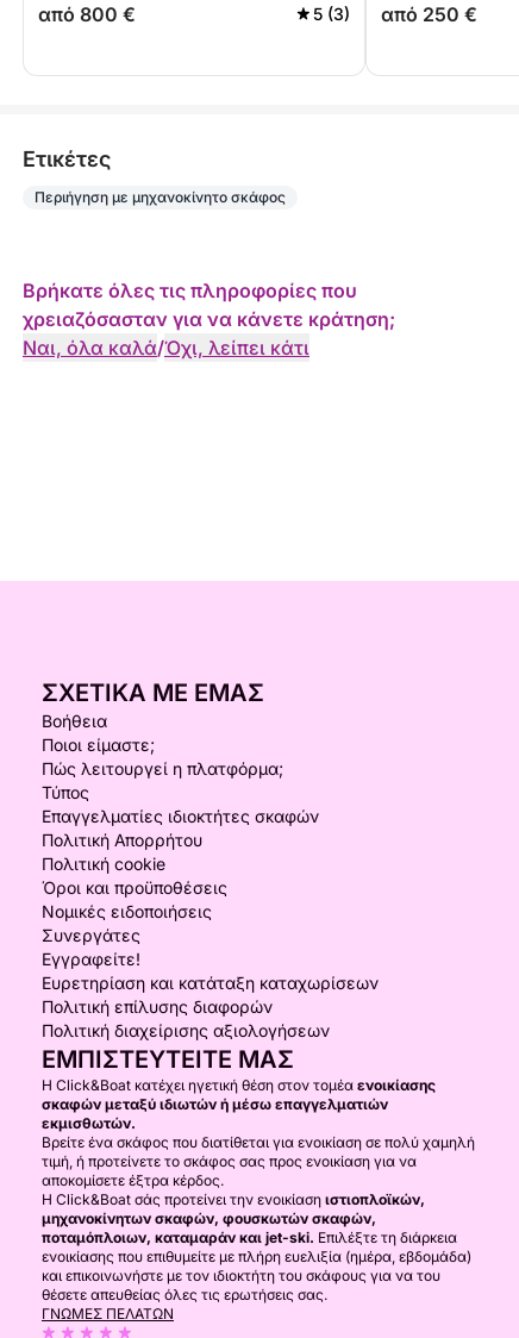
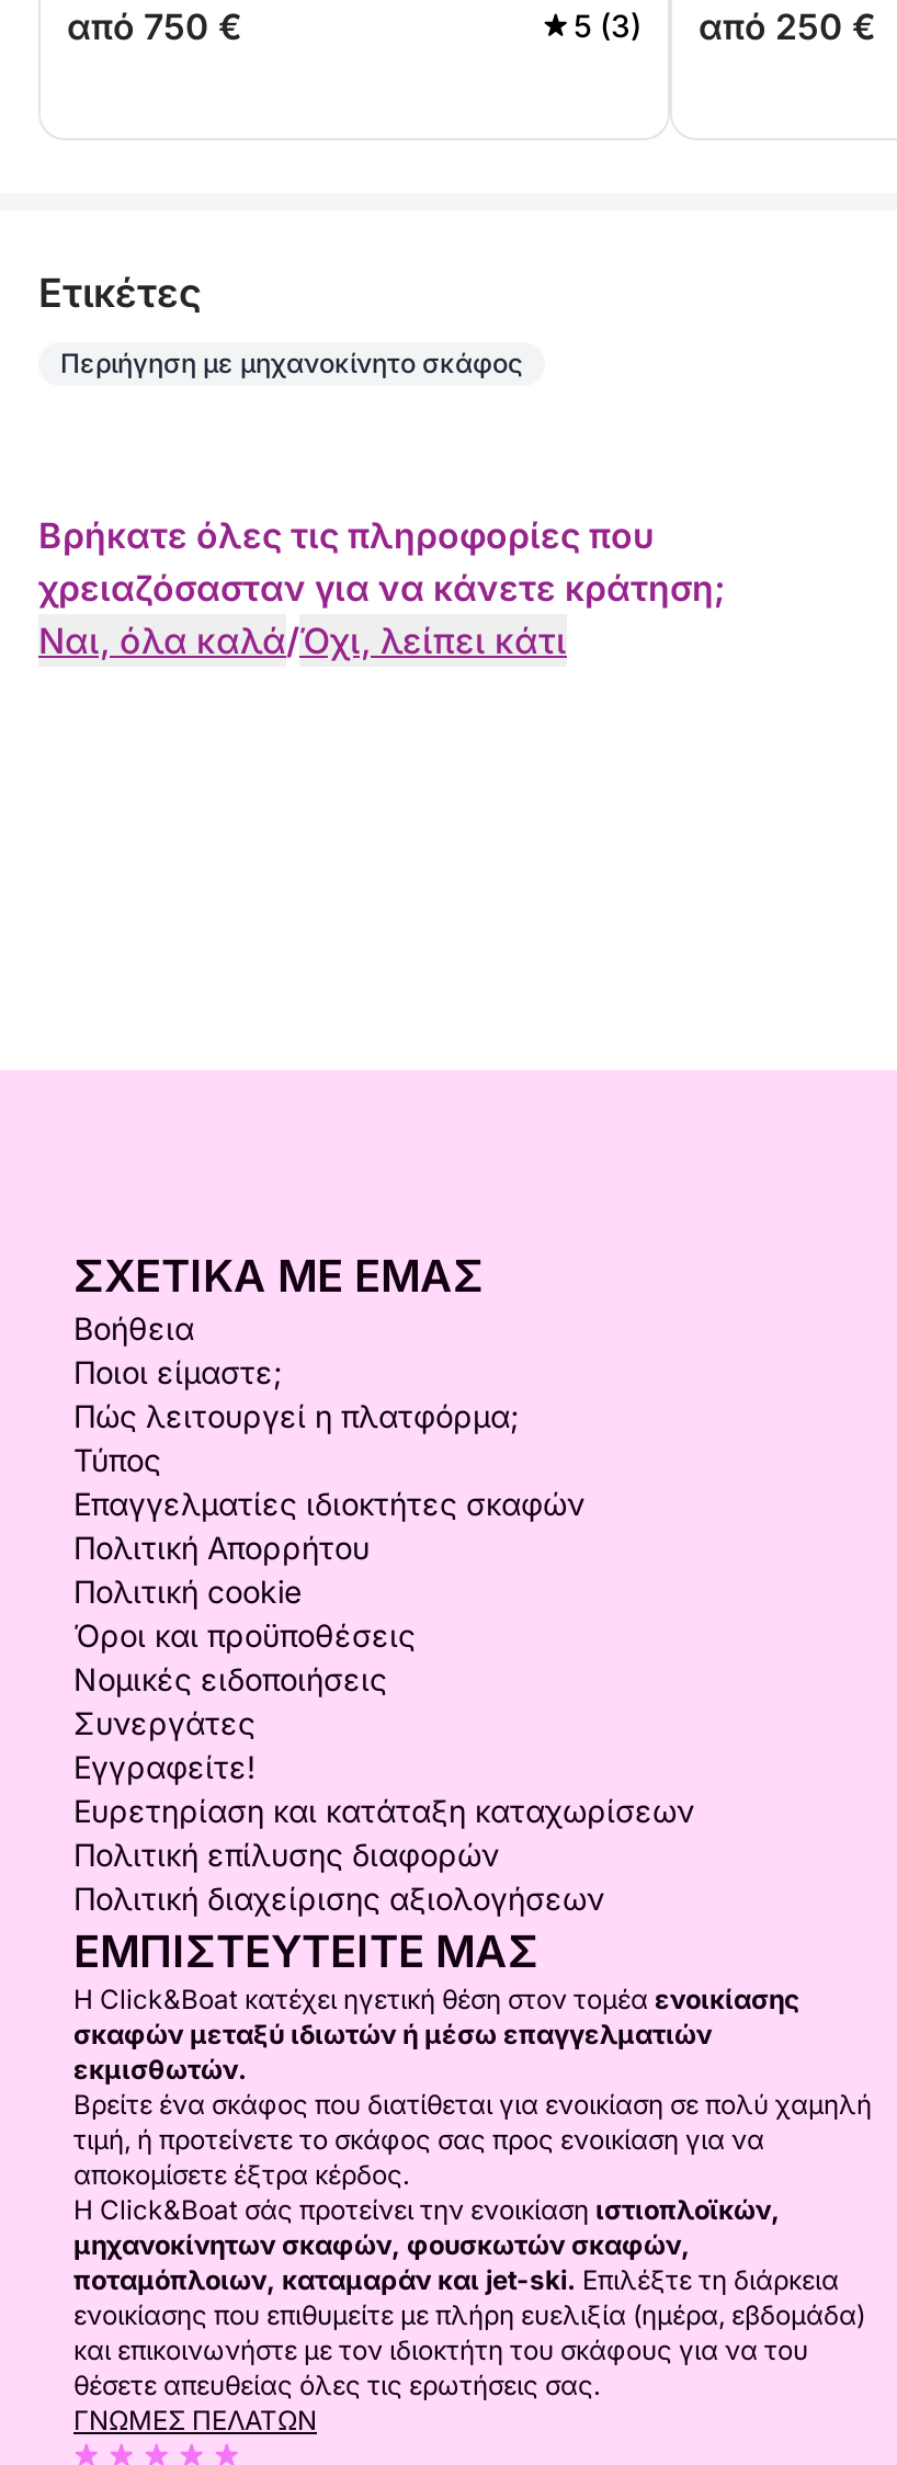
[38,2,136,26] από 800 € -> [67,4,242,48] από 750 €

